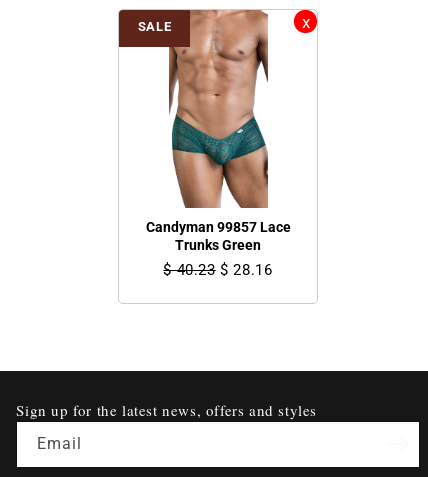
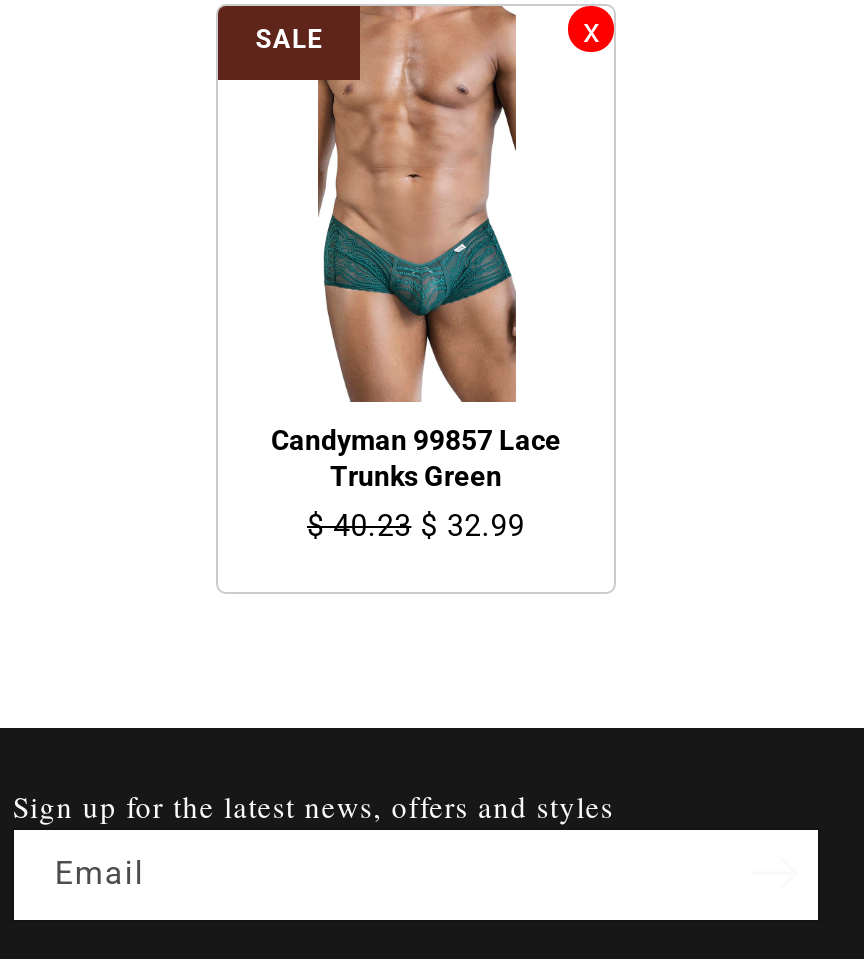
[163,261,272,279] $ 40.23 $ 28.16 -> [307,508,525,544] $ 40.23 $ 32.99

